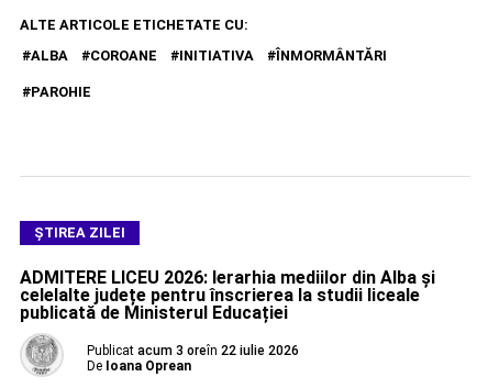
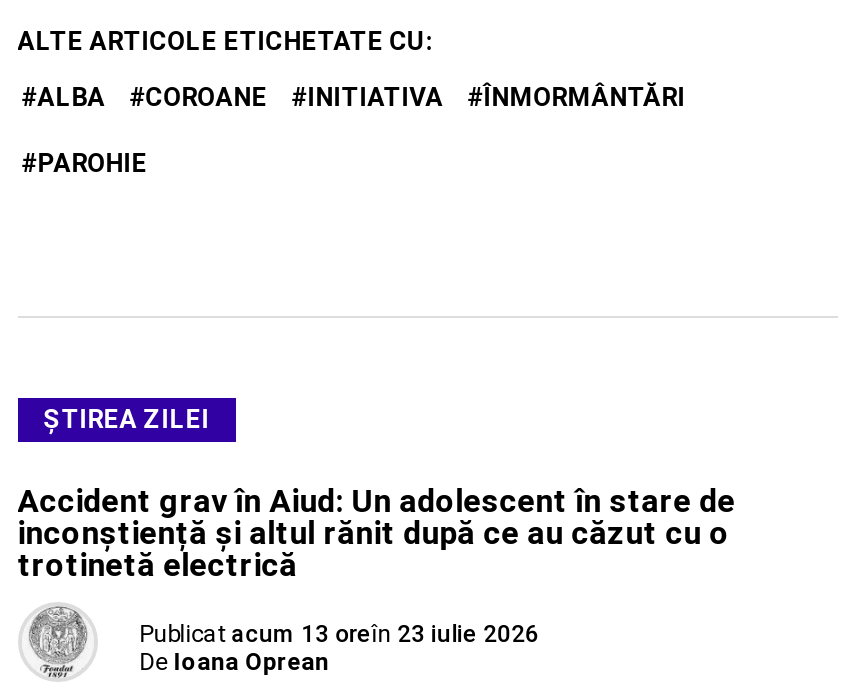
[19,267,435,323] ADMITERE LICEU 2026: Ierarhia mediilor din Alba și | celelalte județe pentru înscrierea la studii liceale | publicată de Ministerul Educației -> [17,482,735,584] Accident grav în Aiud: Un adolescent în stare de | inconștiență și altul rănit după ce au căzut cu o | trotinetă electrică
[86,343,299,358] Publicat acum 3 oreîn 22 iulie 2026 -> [139,620,539,648] Publicat acum 13 oreîn 23 iulie 2026

